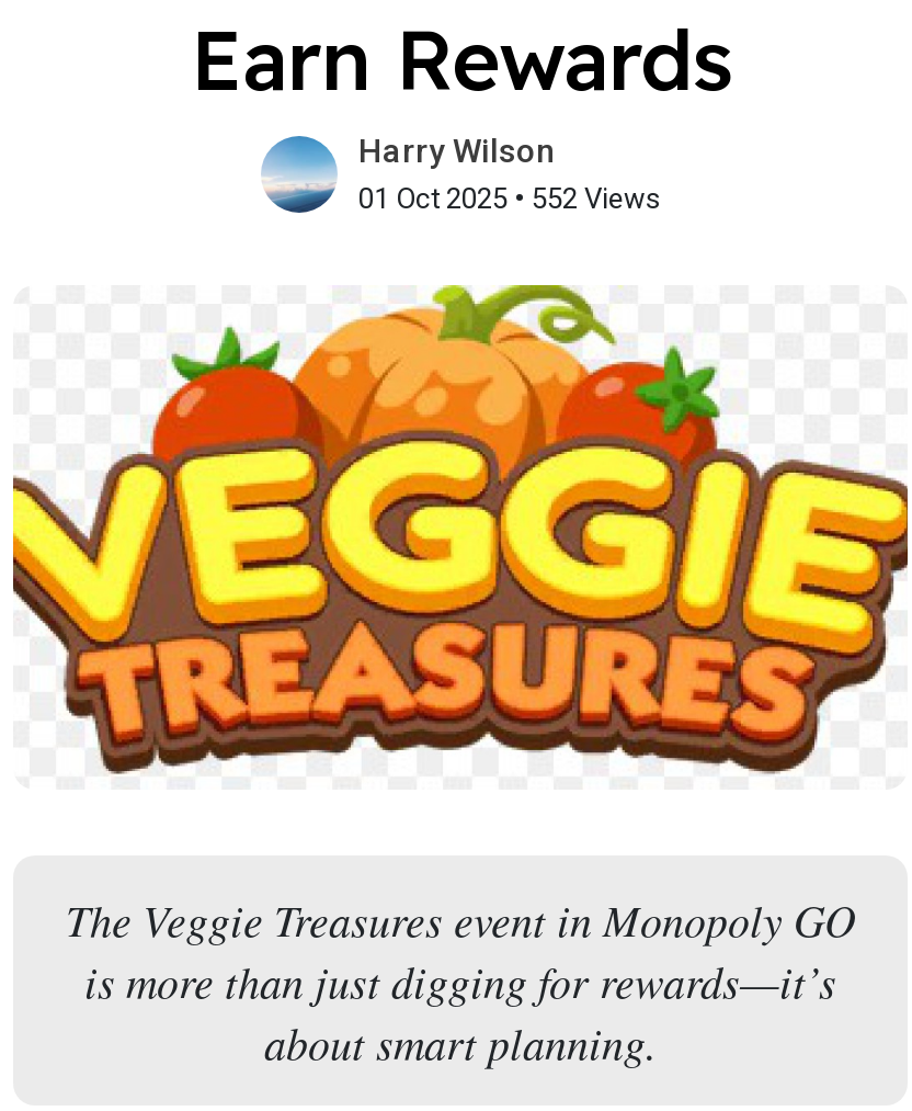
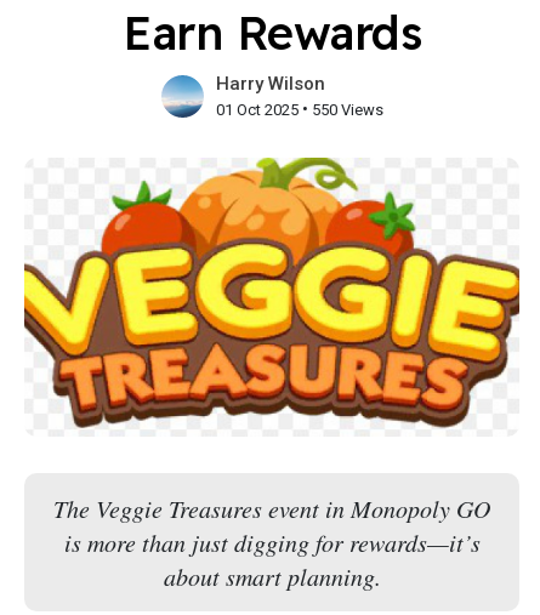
[358,180,661,215] 01 Oct 2025 • 552 Views -> [215,99,383,119] 01 Oct 2025 • 550 Views

